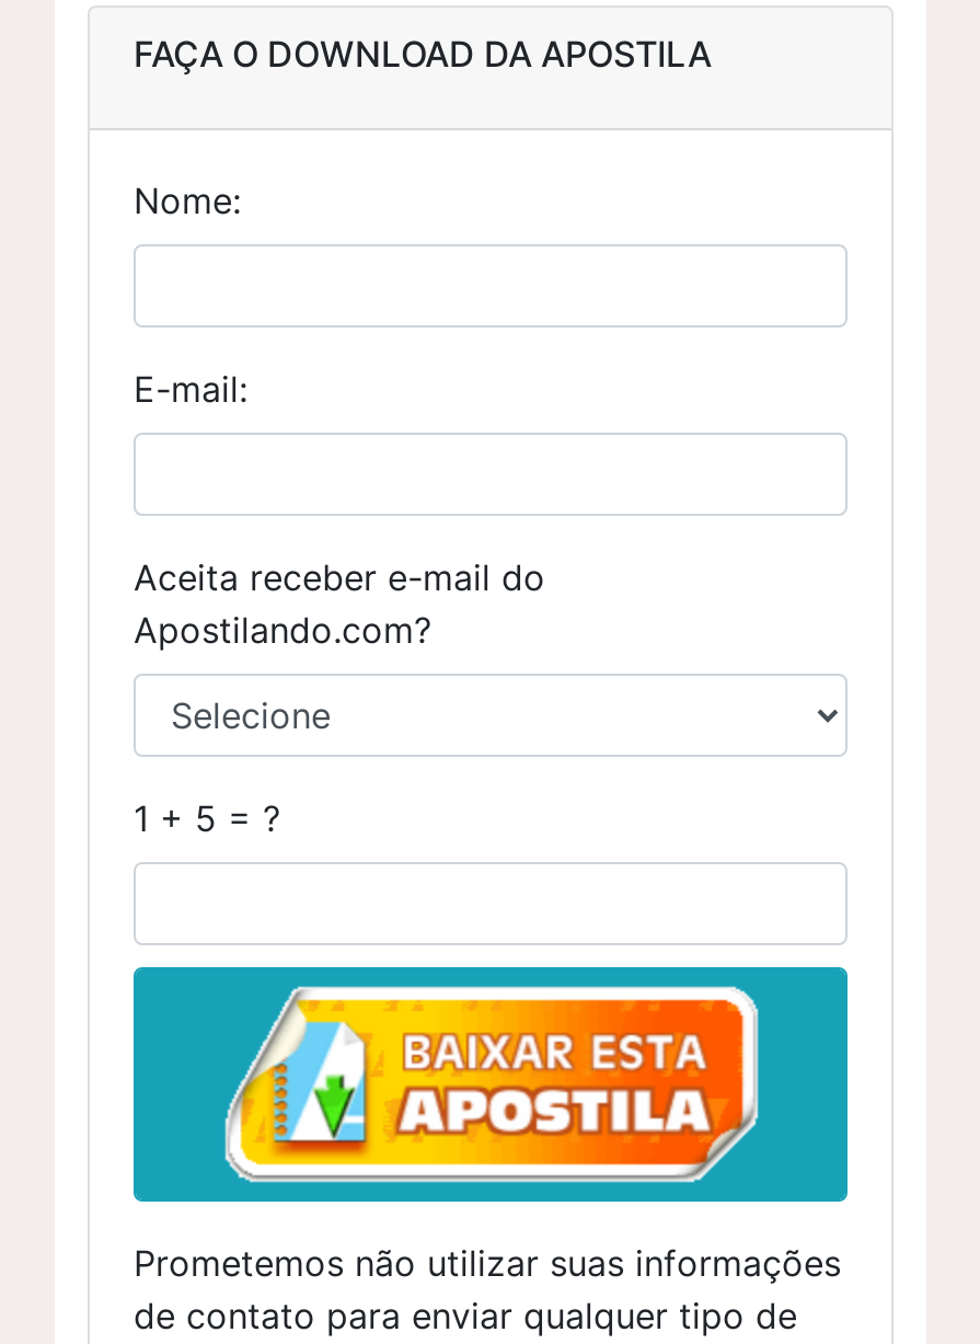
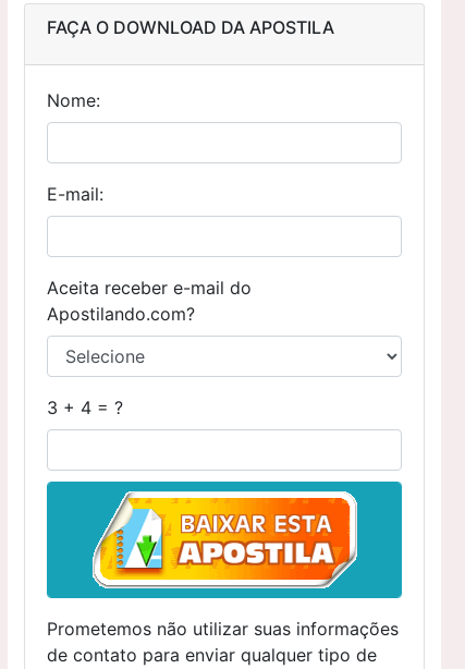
[134,796,280,839] 1 + 5 = ? -> [47,396,123,418] 3 + 4 = ?

